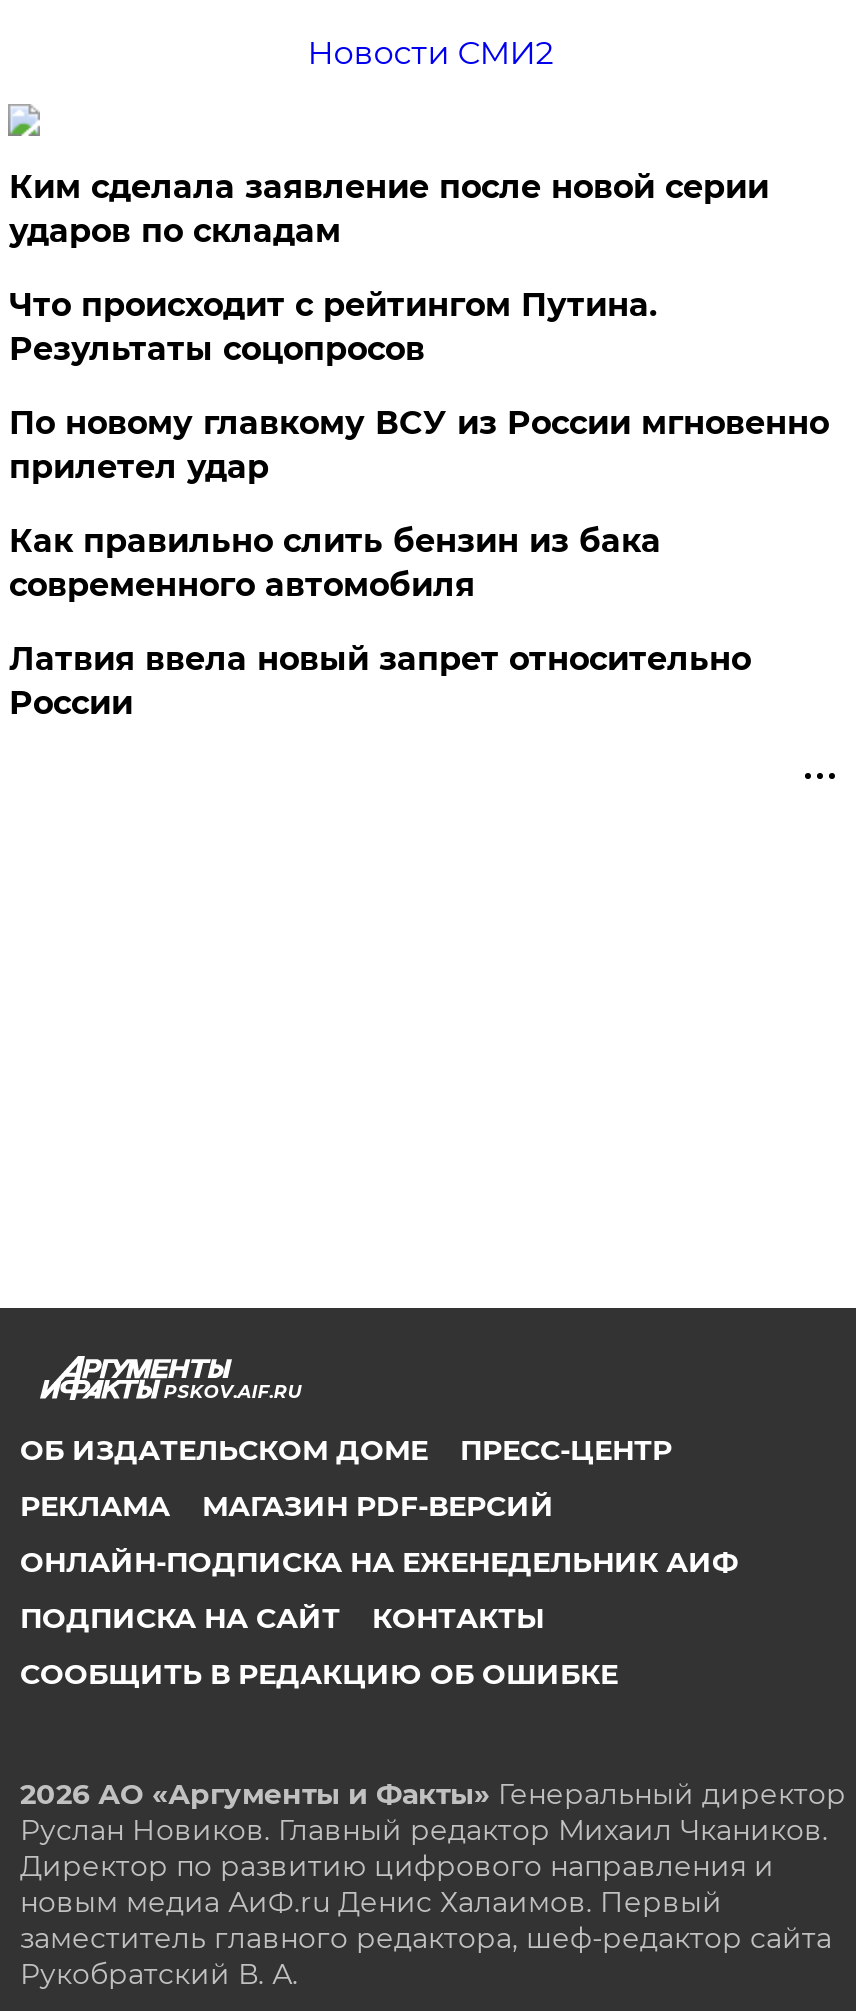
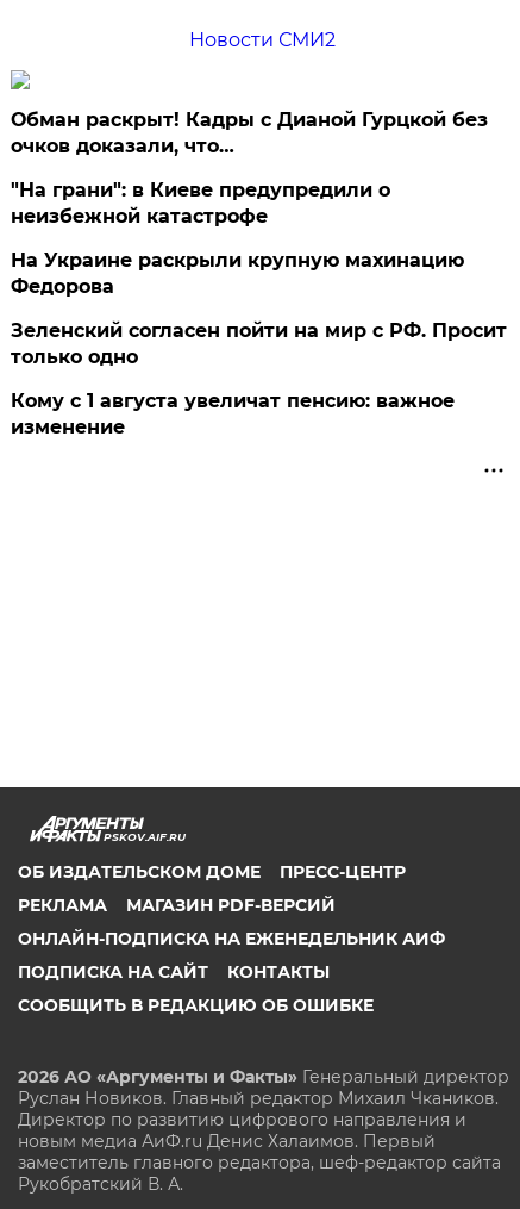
[9,168,769,250] Ким сделала заявление после новой серии | ударов по складам -> [11,108,488,157] Обман раскрыт! Кадры с Дианой Гурцкой без | очков доказали, что…
[9,286,657,368] Что происходит с рейтингом Путина. | Результаты соцопросов -> [11,179,391,228] "На грани": в Киеве предупредили о | неизбежной катастрофе
[9,404,829,486] По новому главкому ВСУ из России мгновенно | прилетел удар -> [11,249,465,298] На Украине раскрыли крупную махинацию | Федорова
[9,522,661,604] Как правильно слить бензин из бака | современного автомобиля -> [11,319,507,368] Зеленский согласен пойти на мир с РФ. Просит | только одно
[9,640,751,722] Латвия ввела новый запрет относительно | России -> [11,390,455,438] Кому с 1 августа увеличат пенсию: важное | изменение

